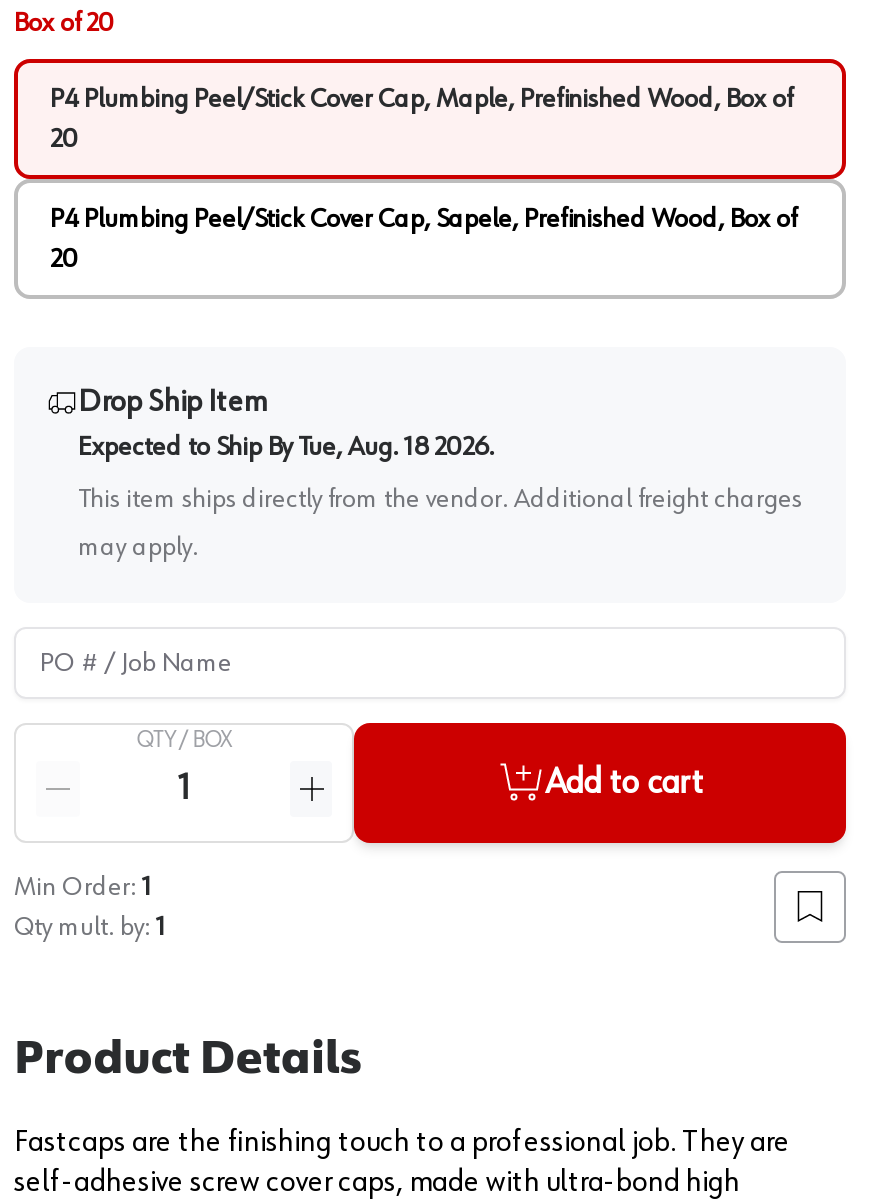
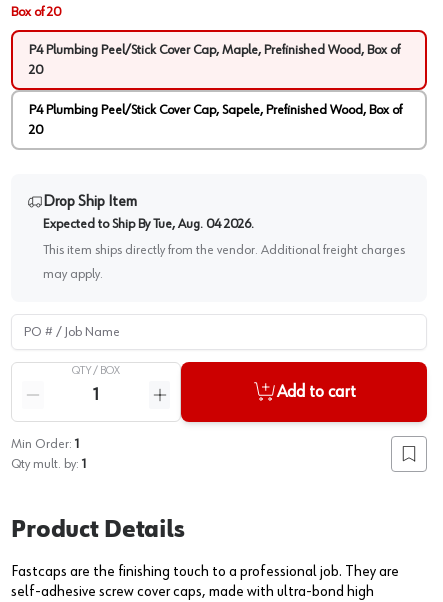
[78,433,494,461] Expected to Ship By Tue, Aug. 18 2026. -> [43,217,254,231] Expected to Ship By Tue, Aug. 04 2026.

